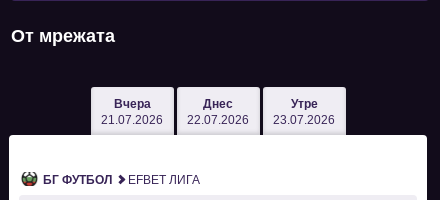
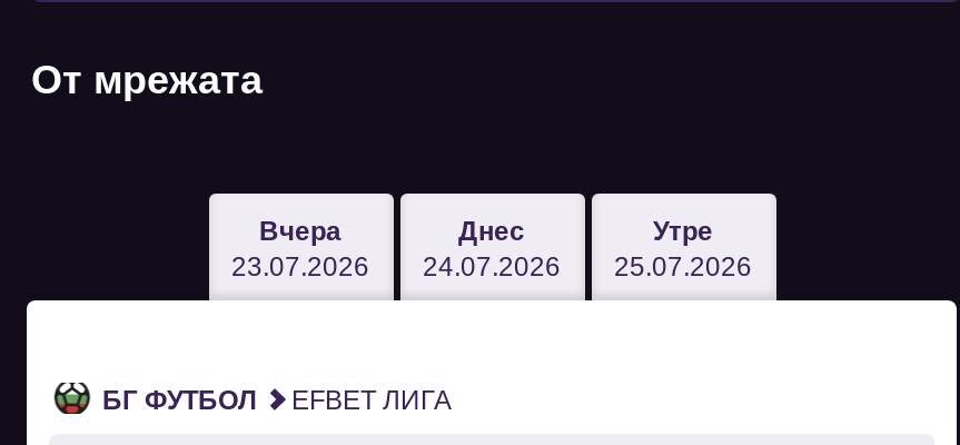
[101,113,163,127] 21.07.2026 -> [231,251,369,283] 23.07.2026
[187,113,249,127] 22.07.2026 -> [423,251,561,283] 24.07.2026
[273,113,335,127] 23.07.2026 -> [614,251,752,283] 25.07.2026

